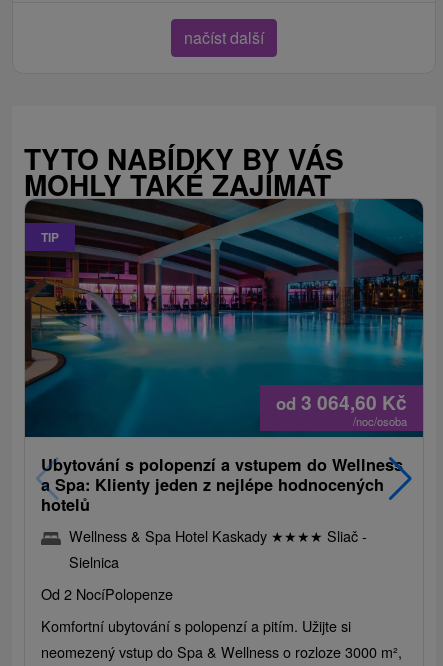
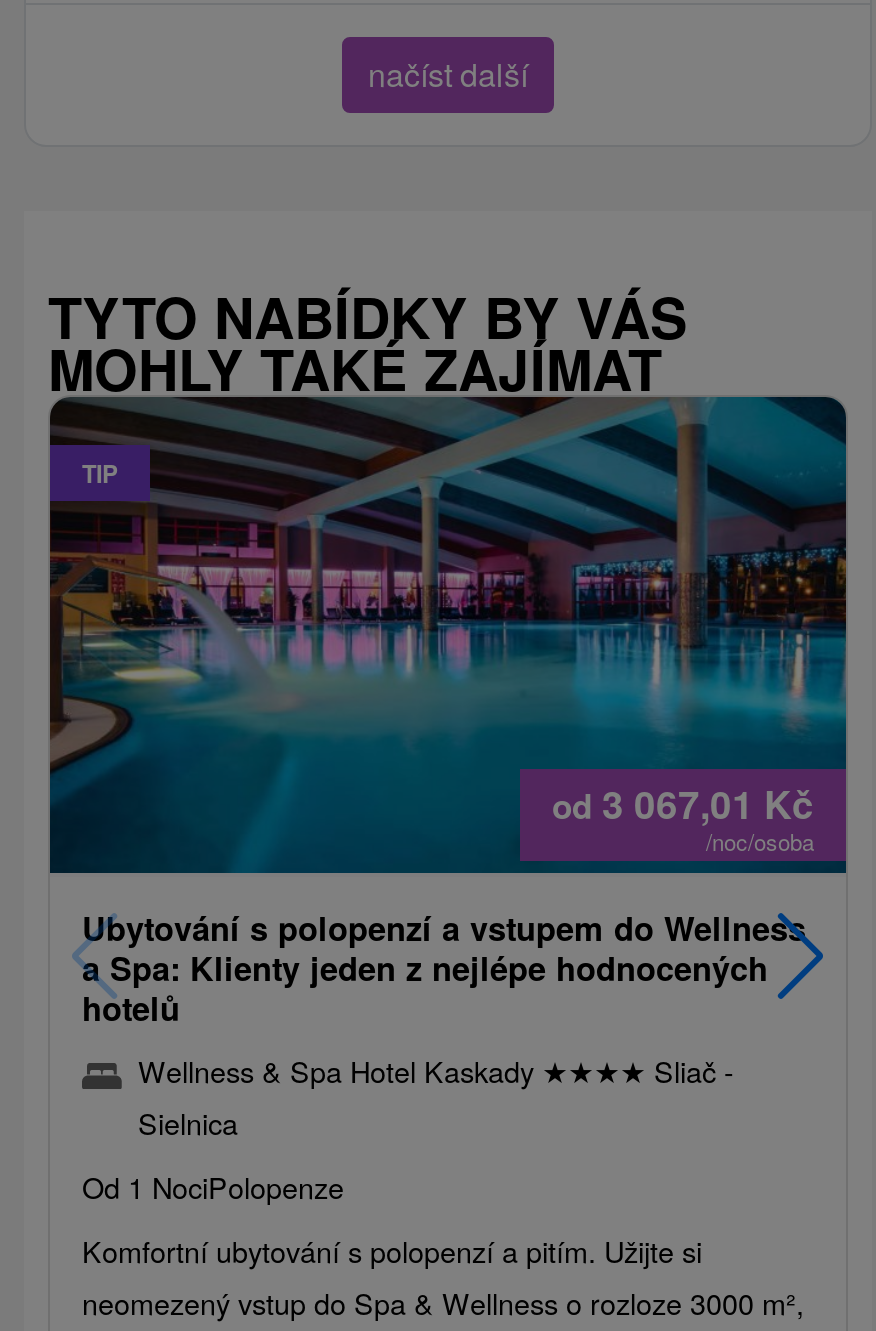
[276,388,407,416] od 3 064,60 Kč -> [552,775,814,831] od 3 067,01 Kč
[41,583,173,604] Od 2 NocíPolopenze -> [82,1165,344,1207] Od 1 NociPolopenze

